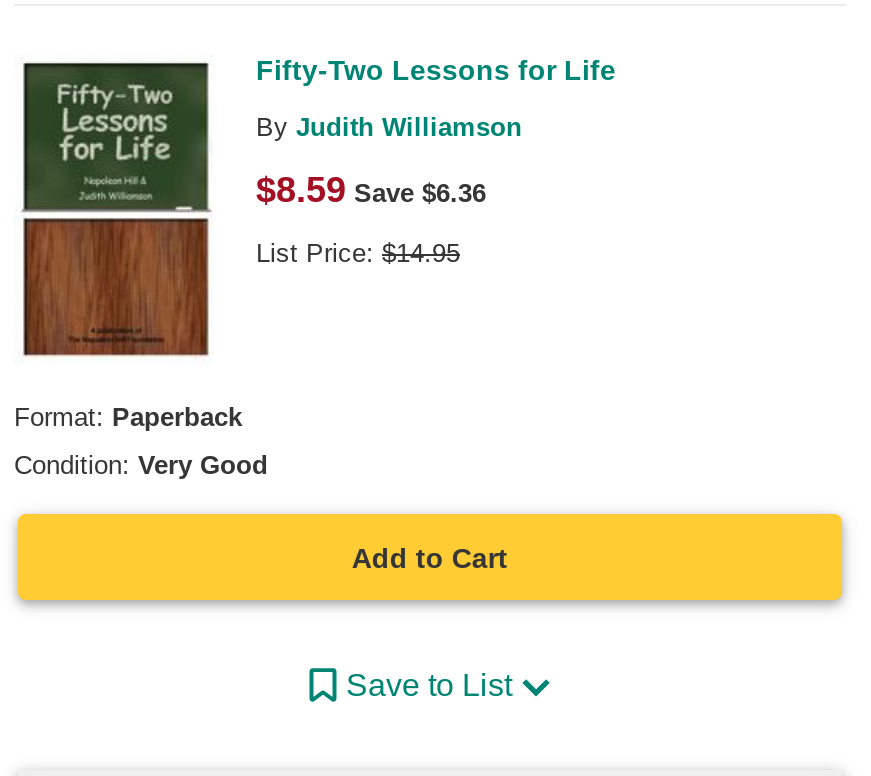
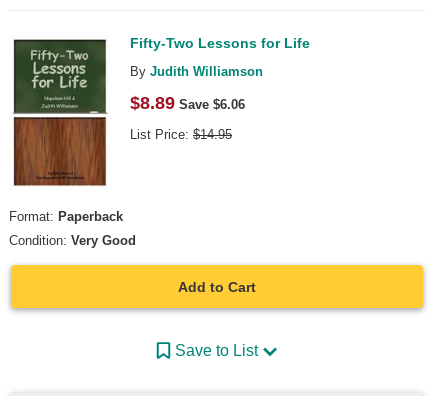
[256,170,486,210] $8.59 Save $6.36 -> [130,93,245,113] $8.89 Save $6.06

